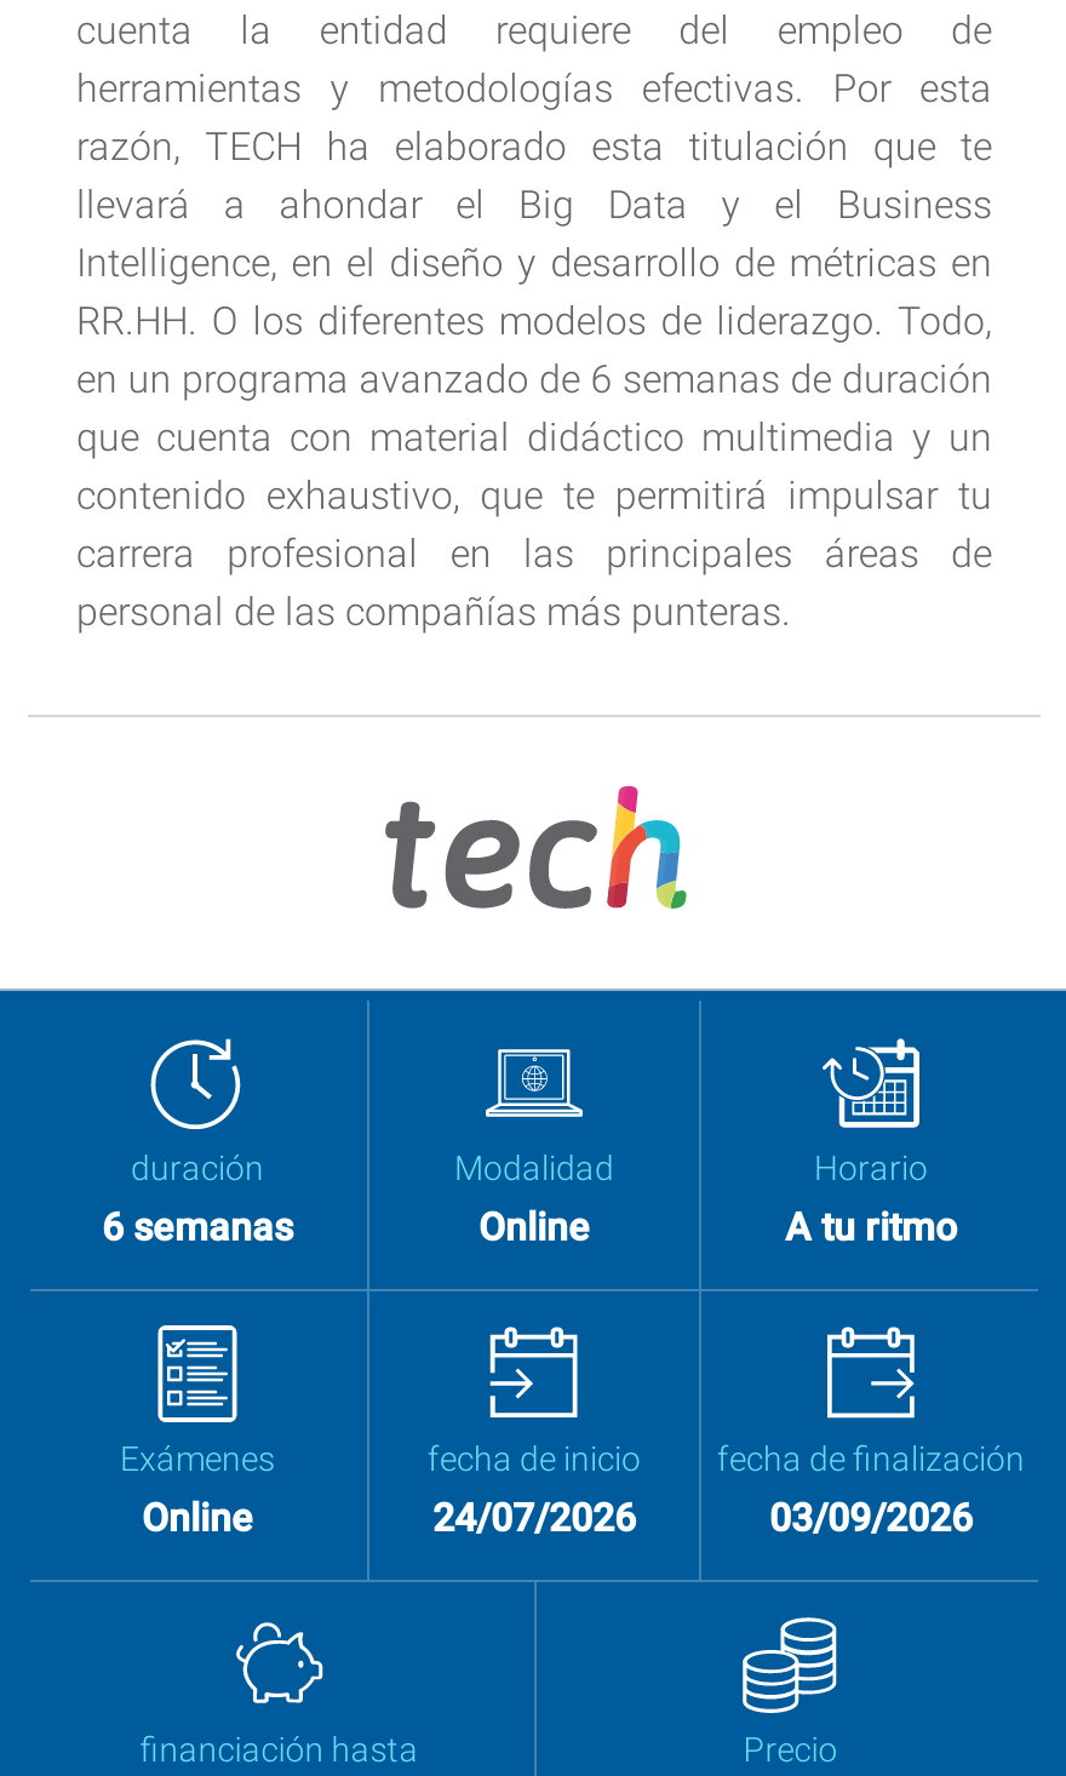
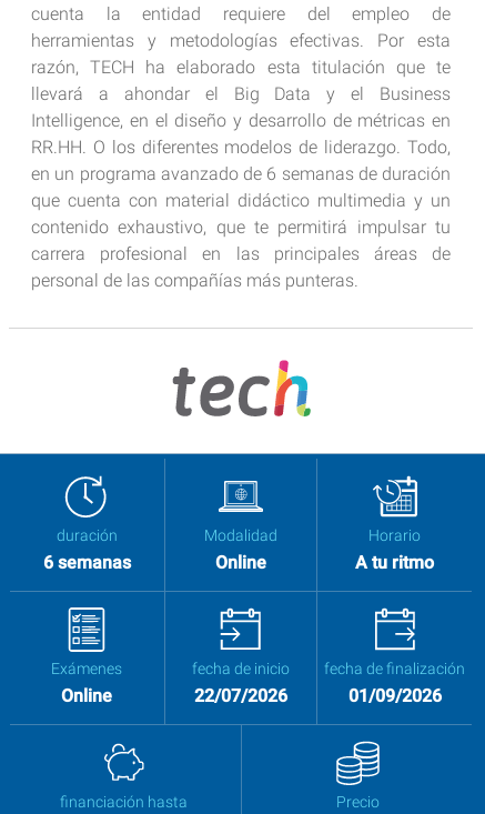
[432,1494,636,1540] 24/07/2026 -> [194,685,287,706] 22/07/2026
[769,1494,973,1540] 03/09/2026 -> [348,685,442,706] 01/09/2026

